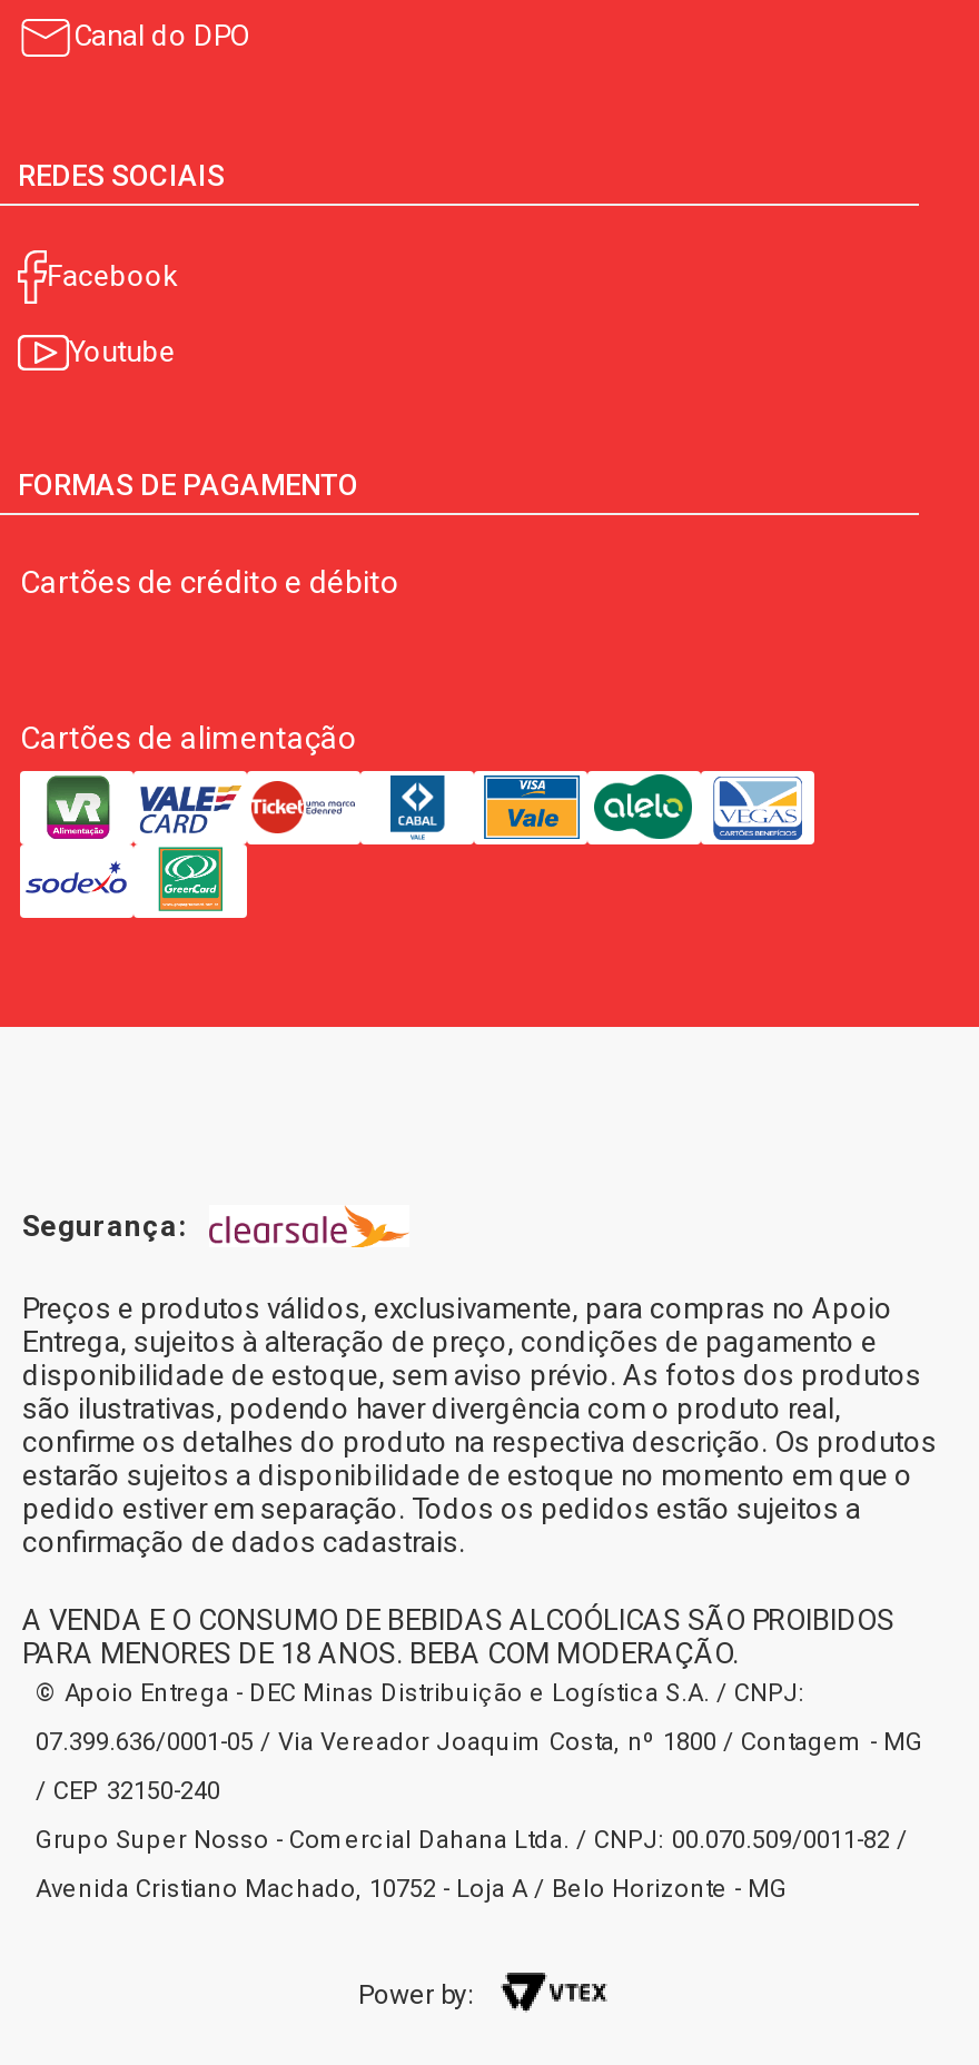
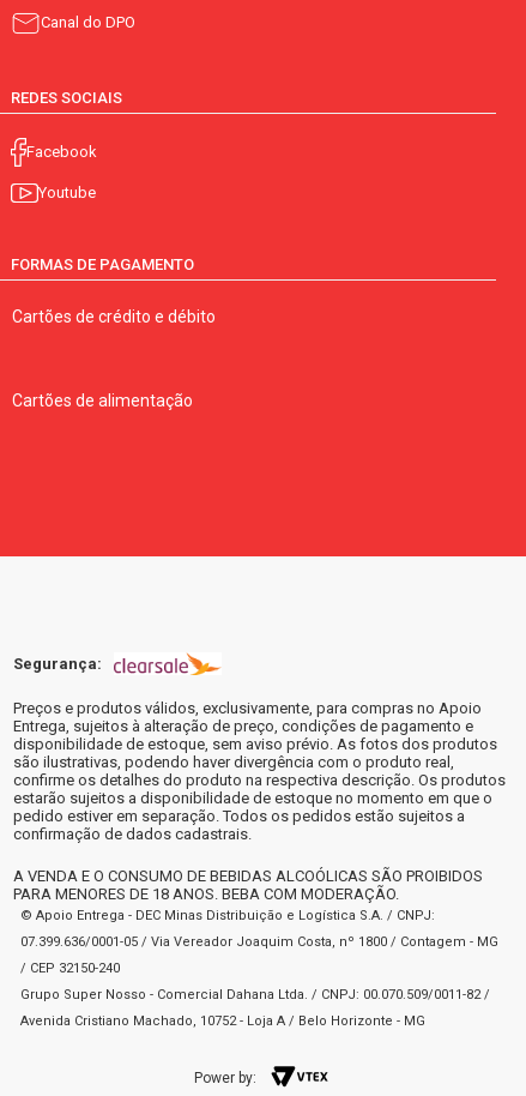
[18,769,817,920] [image] -> none

